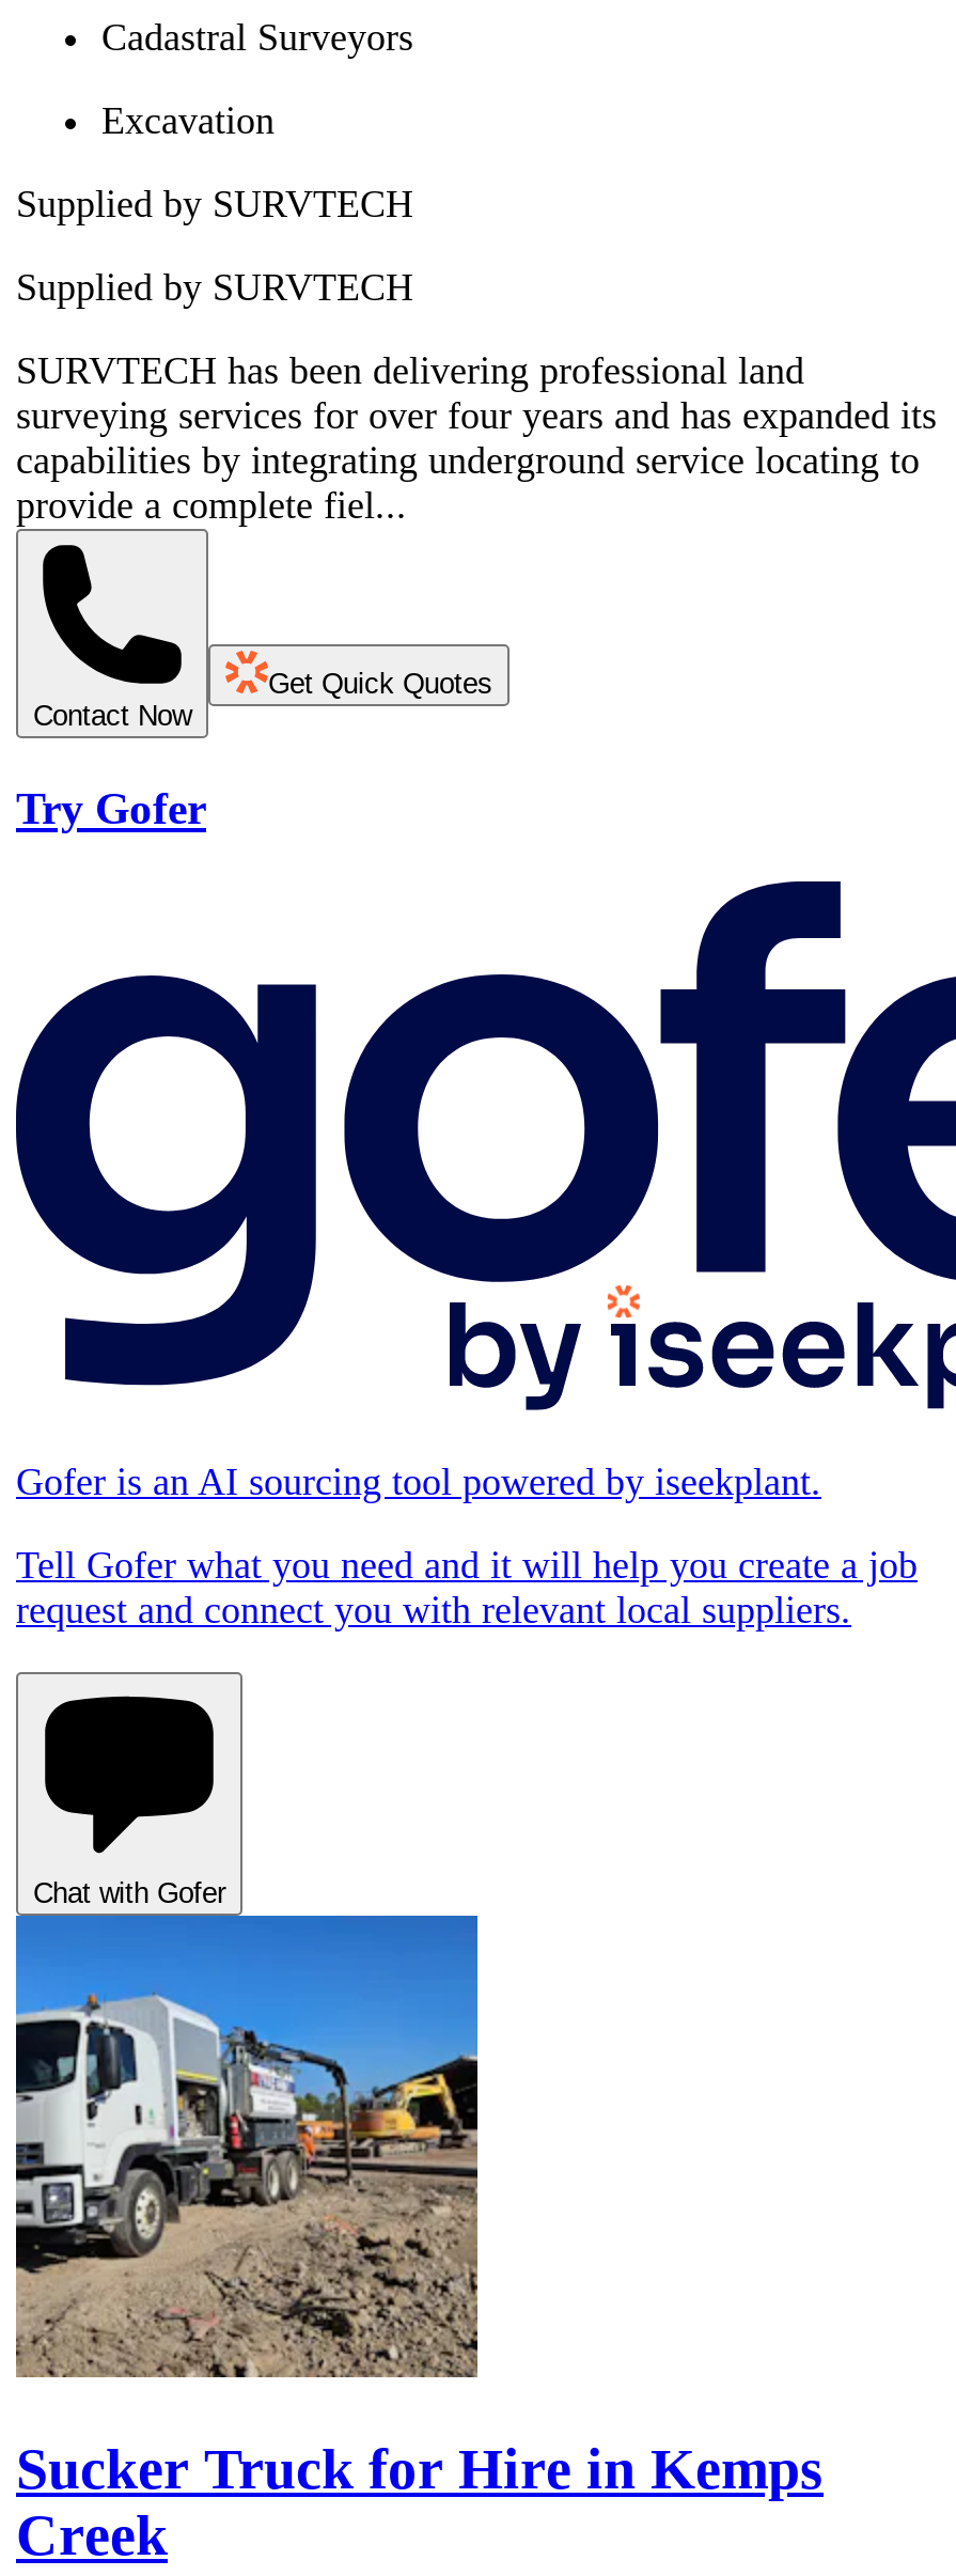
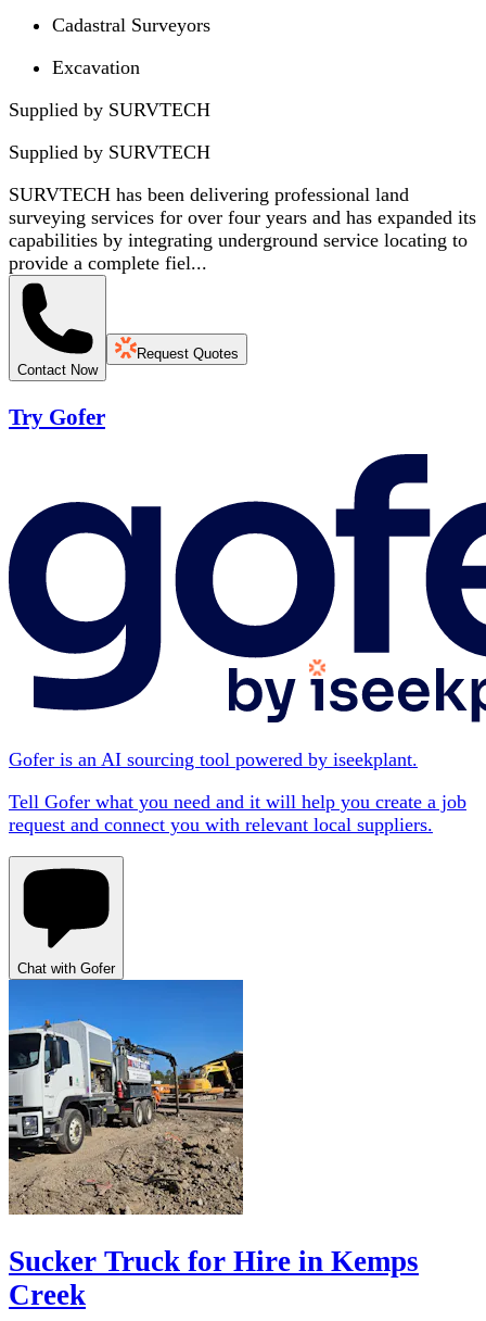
[268,668,492,700] Get Quick Quotes -> [137,346,239,362] Request Quotes

